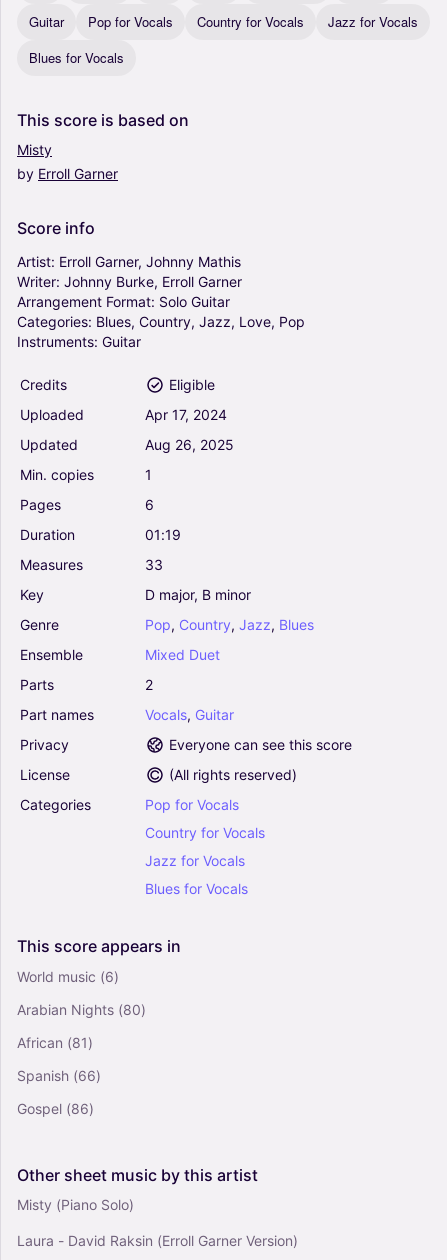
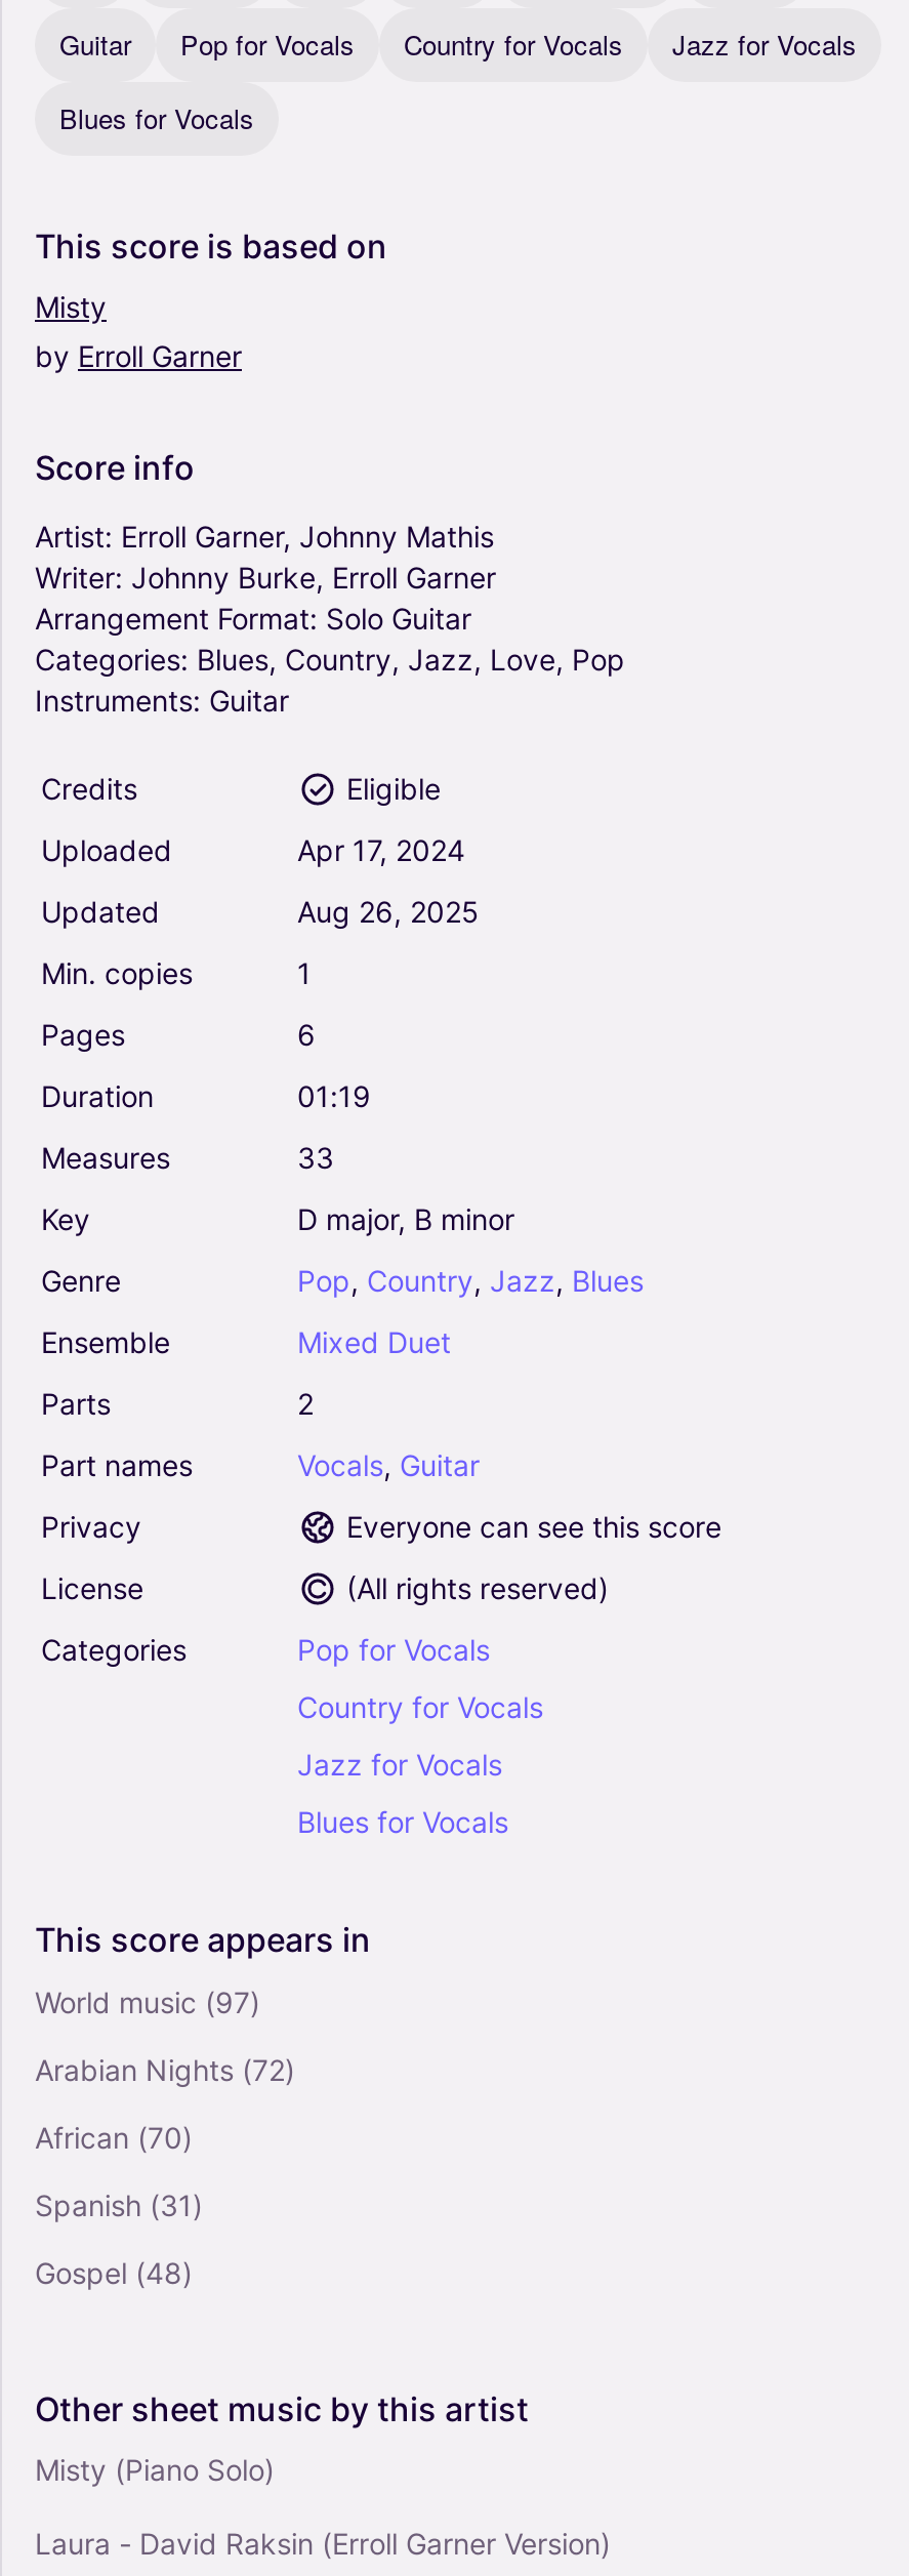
[17,967,119,984] World music (6) -> [35,1984,260,2018] World music (97)
[17,1000,146,1017] Arabian Nights (80) -> [35,2051,295,2086] Arabian Nights (72)
[17,1033,93,1050] African (81) -> [35,2119,193,2154] African (70)
[17,1066,101,1083] Spanish (66) -> [35,2186,203,2221] Spanish (31)
[17,1099,94,1116] Gospel (86) -> [35,2254,193,2289] Gospel (48)

